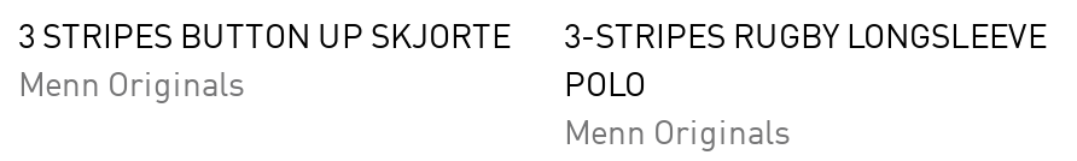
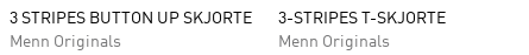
[564,22,1047,103] 3-STRIPES RUGBY LONGSLEEVE | POLO -> [278,11,446,27] 3-STRIPES T-SKJORTE

